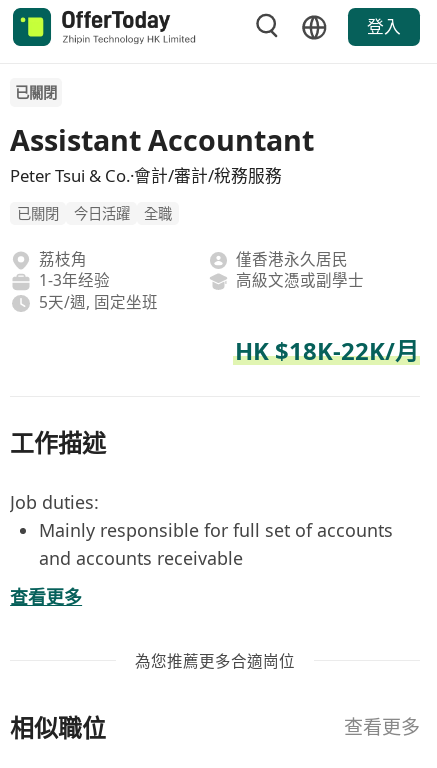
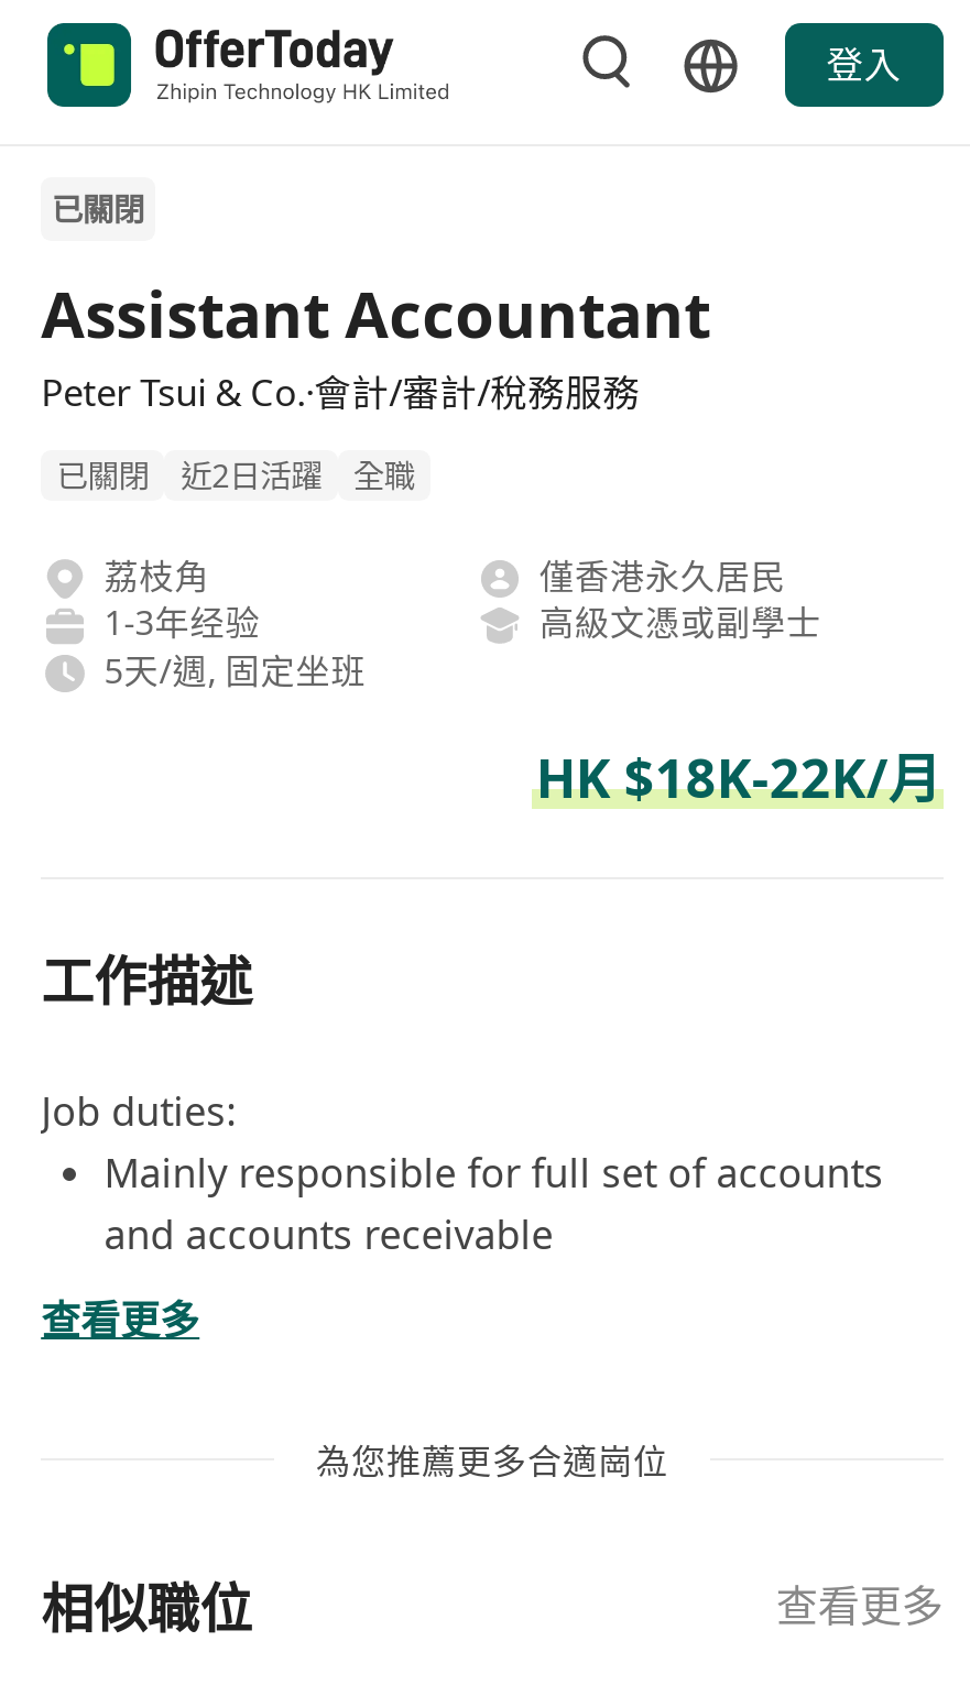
[74,204,130,223] 今日活躍 -> [181,455,322,496] 近2日活躍

